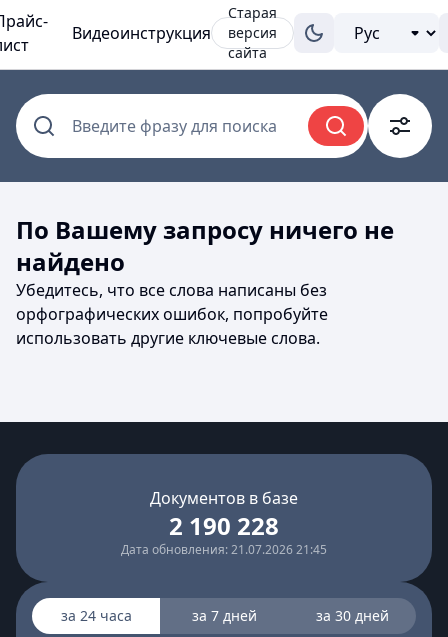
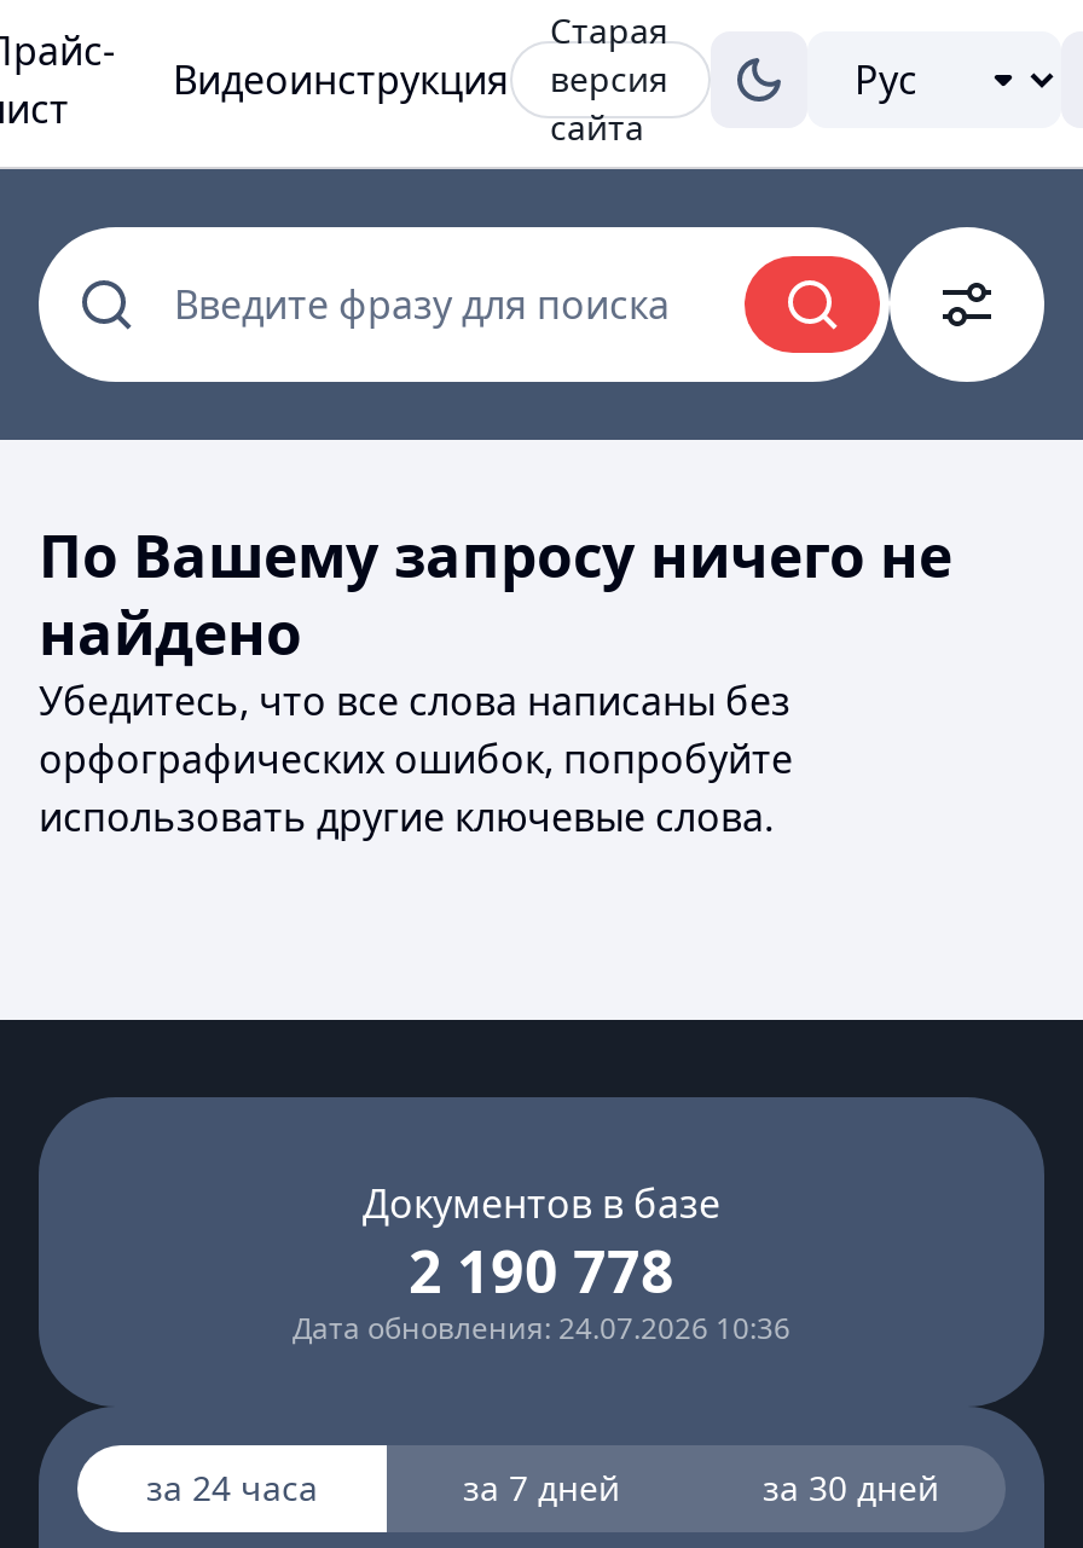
[169,509,279,542] 2 190 228 -> [409,1230,674,1310] 2 190 778
[121,541,327,558] Дата обновления: 21.07.2026 21:45 -> [293,1308,790,1349] Дата обновления: 24.07.2026 10:36

